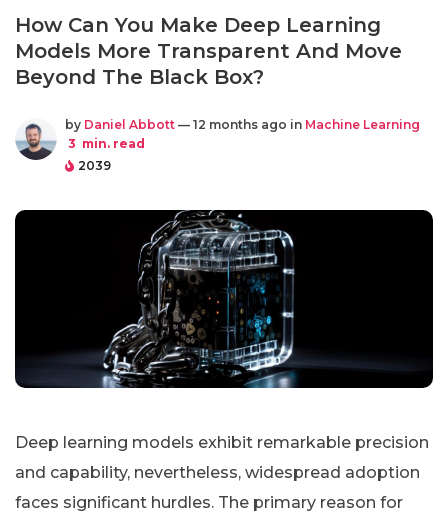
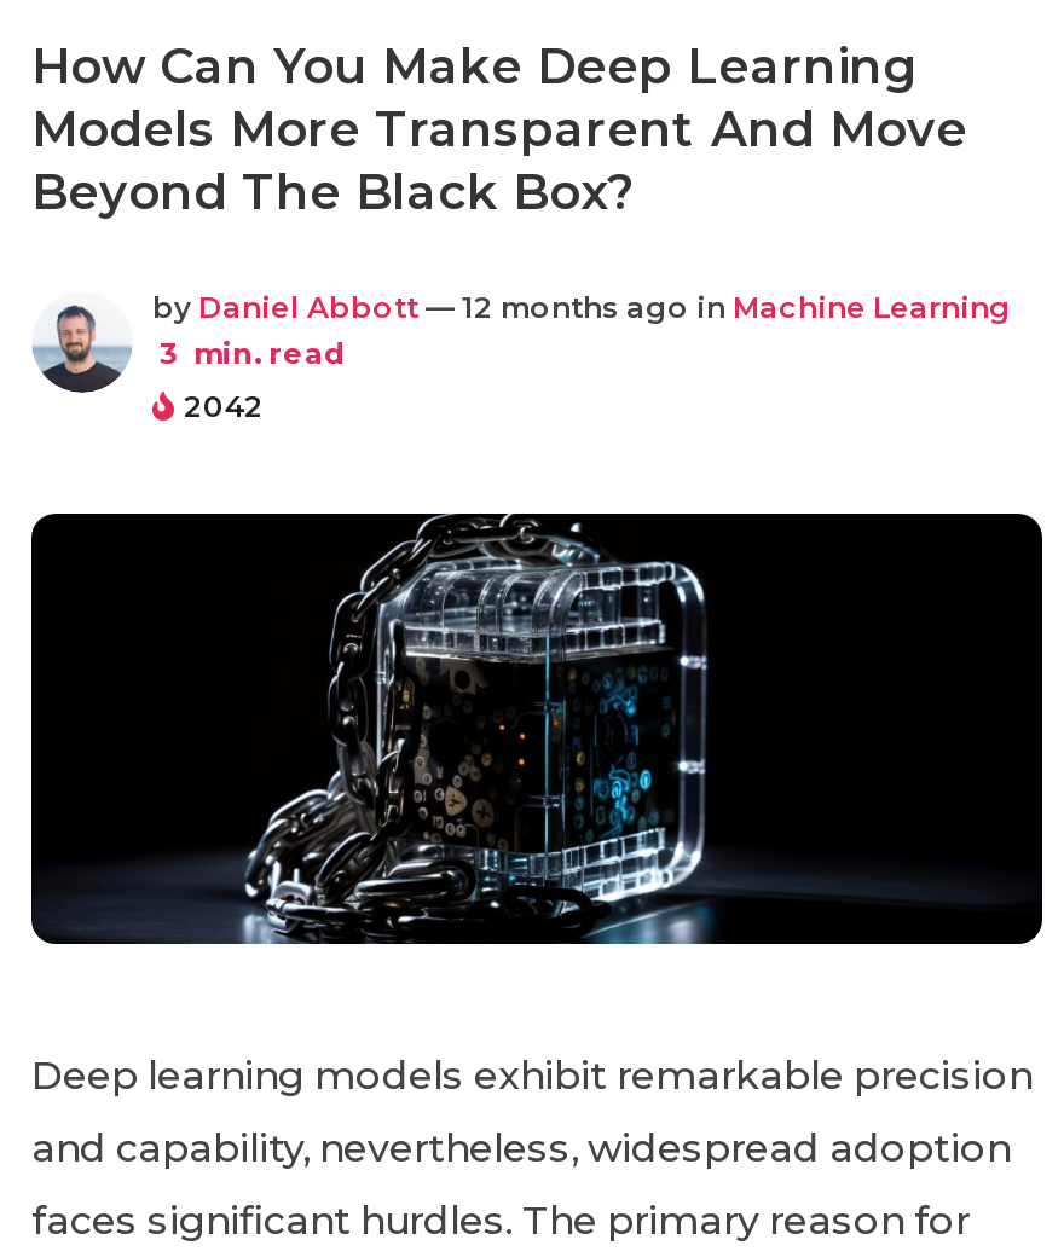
[78,158,111,173] 2039 -> [184,388,264,424] 2042

